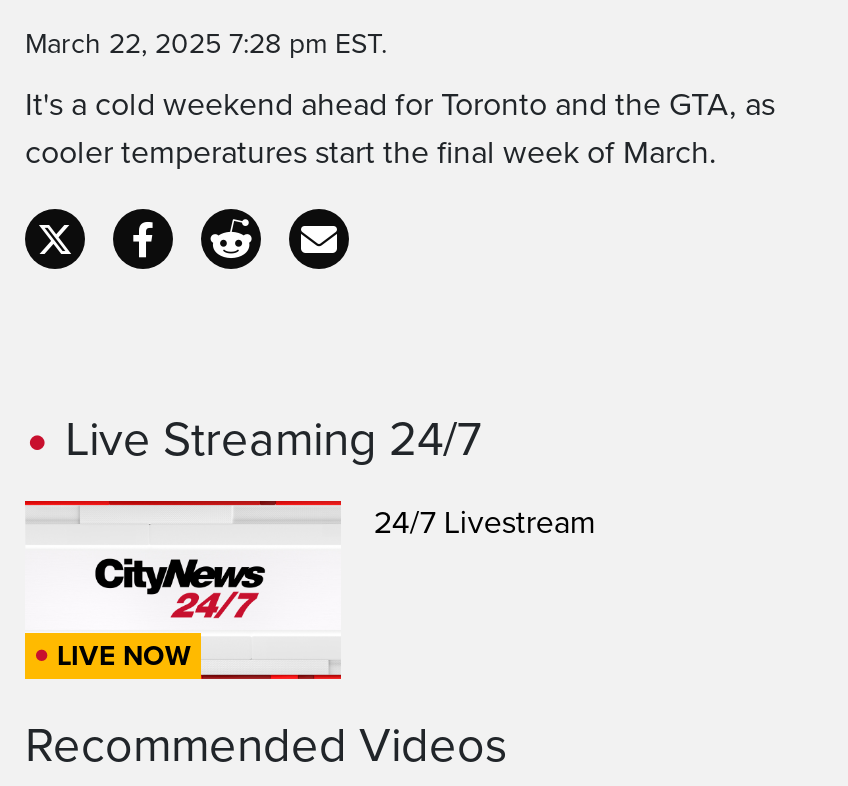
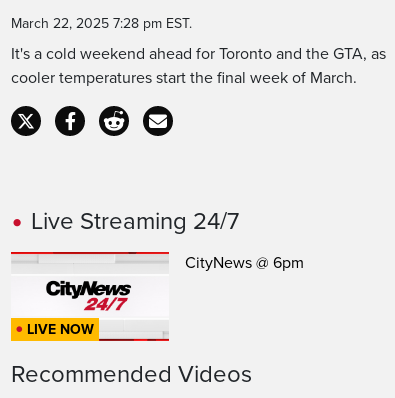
[374,503,596,543] 24/7 Livestream -> [185,253,304,273] CityNews @ 6pm

